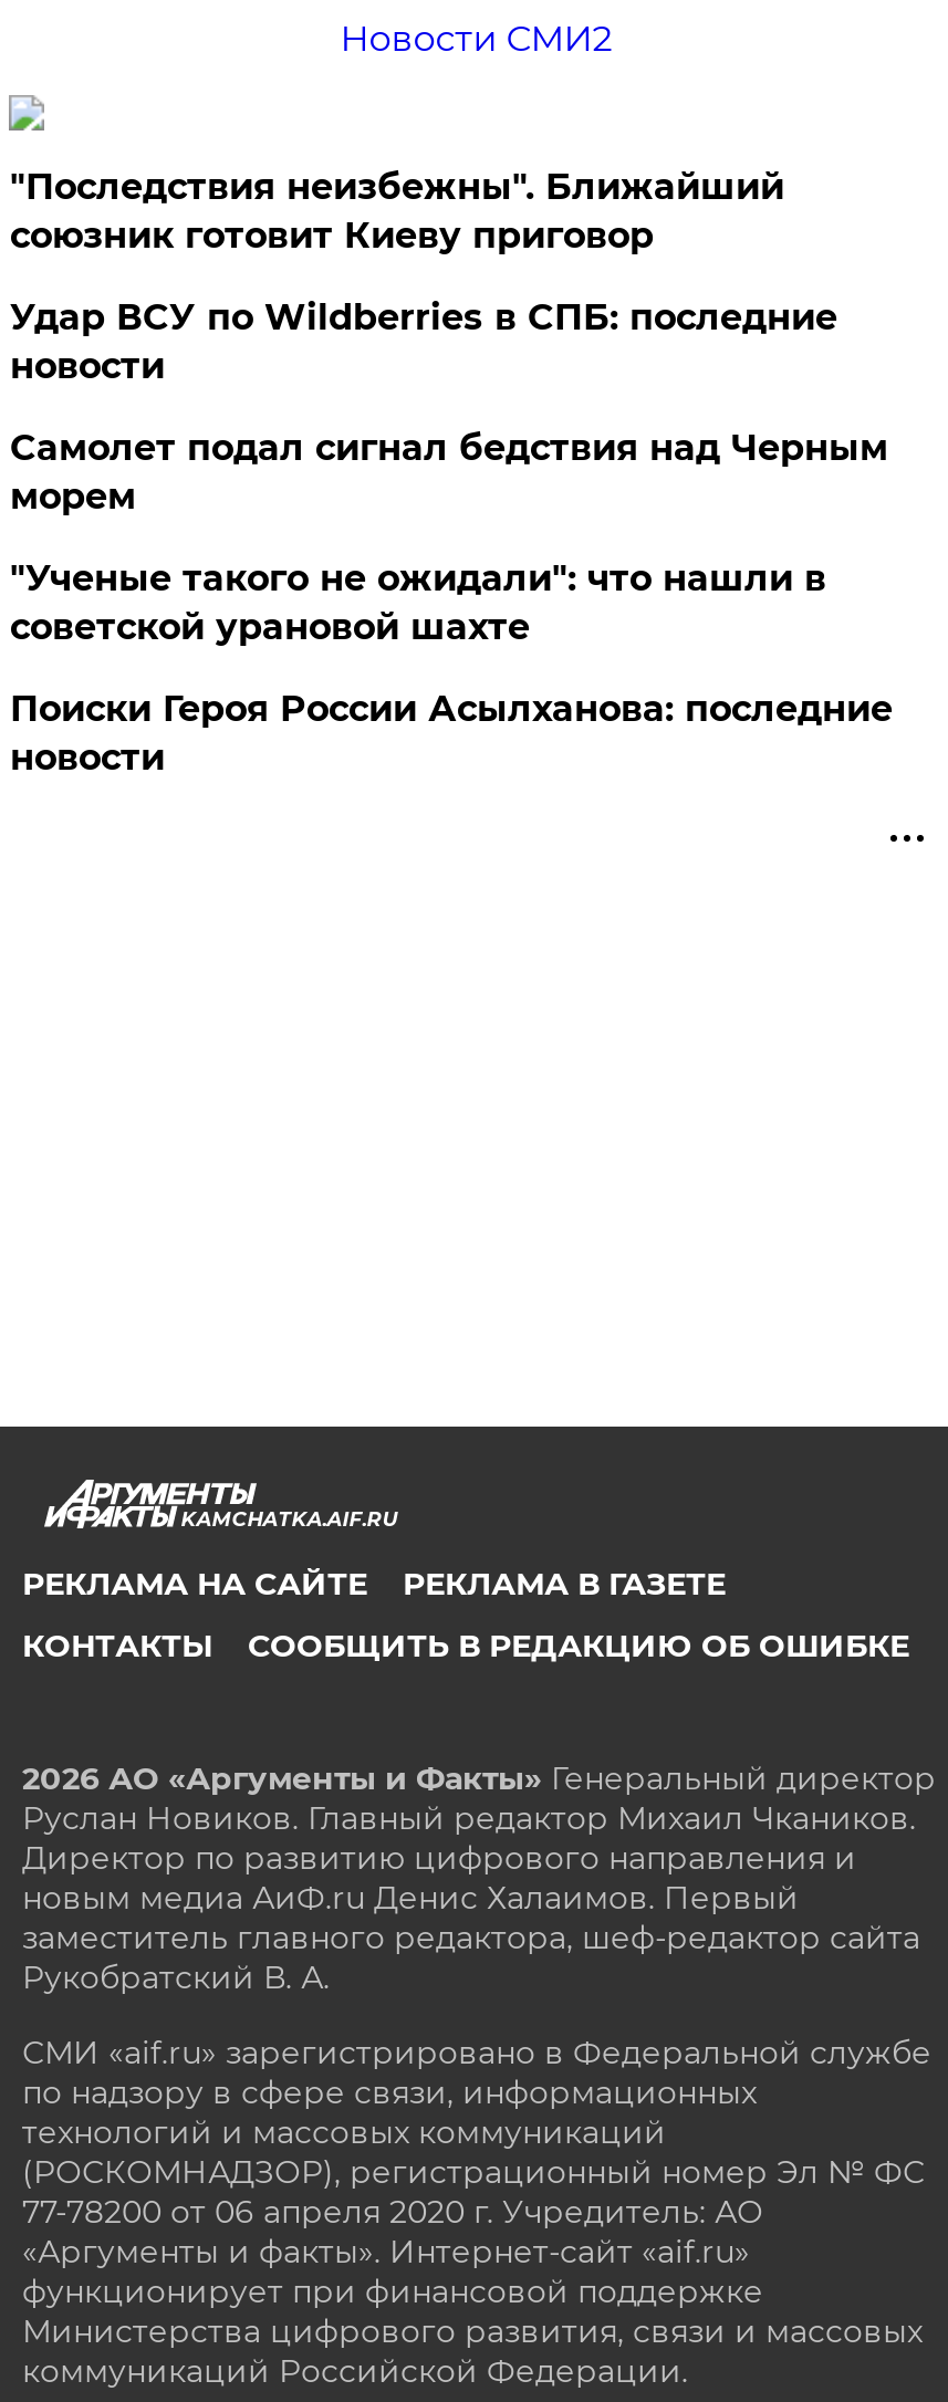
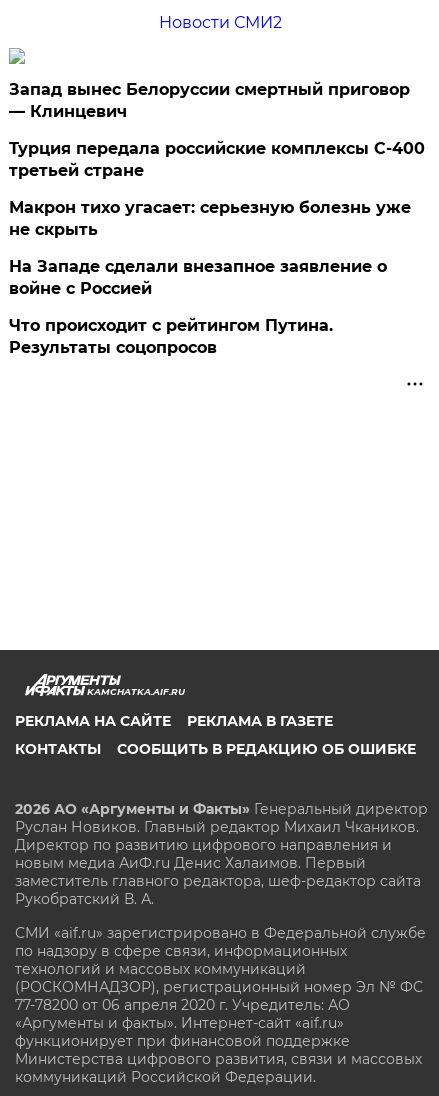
[10,166,784,256] "Последствия неизбежны". Ближайший | союзник готовит Киеву приговор -> [9,80,410,121] Запад вынес Белоруссии смертный приговор | — Клинцевич
[10,296,837,387] Удар ВСУ по Wildberries в СПБ: последние | новости -> [9,139,425,180] Турция передала российские комплексы С-400 | третьей стране
[10,427,888,517] Самолет подал сигнал бедствия над Черным | морем -> [9,198,411,239] Макрон тихо угасает: серьезную болезнь уже | не скрыть
[10,557,826,648] "Ученые такого не ожидали": что нашли в | советской урановой шахте -> [9,257,387,298] На Западе сделали внезапное заявление о | войне с Россией
[10,688,892,778] Поиски Героя России Асылханова: последние | новости -> [9,316,333,357] Что происходит с рейтингом Путина. | Результаты соцопросов

